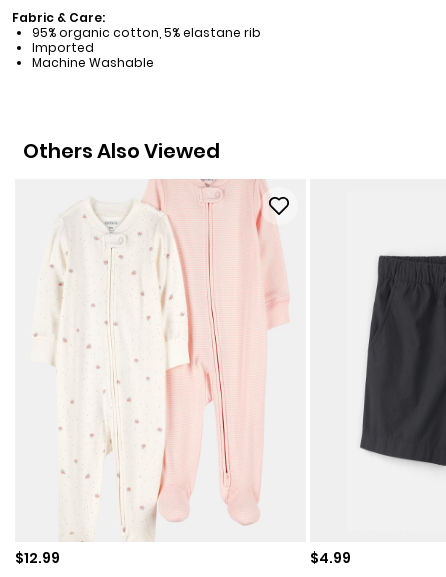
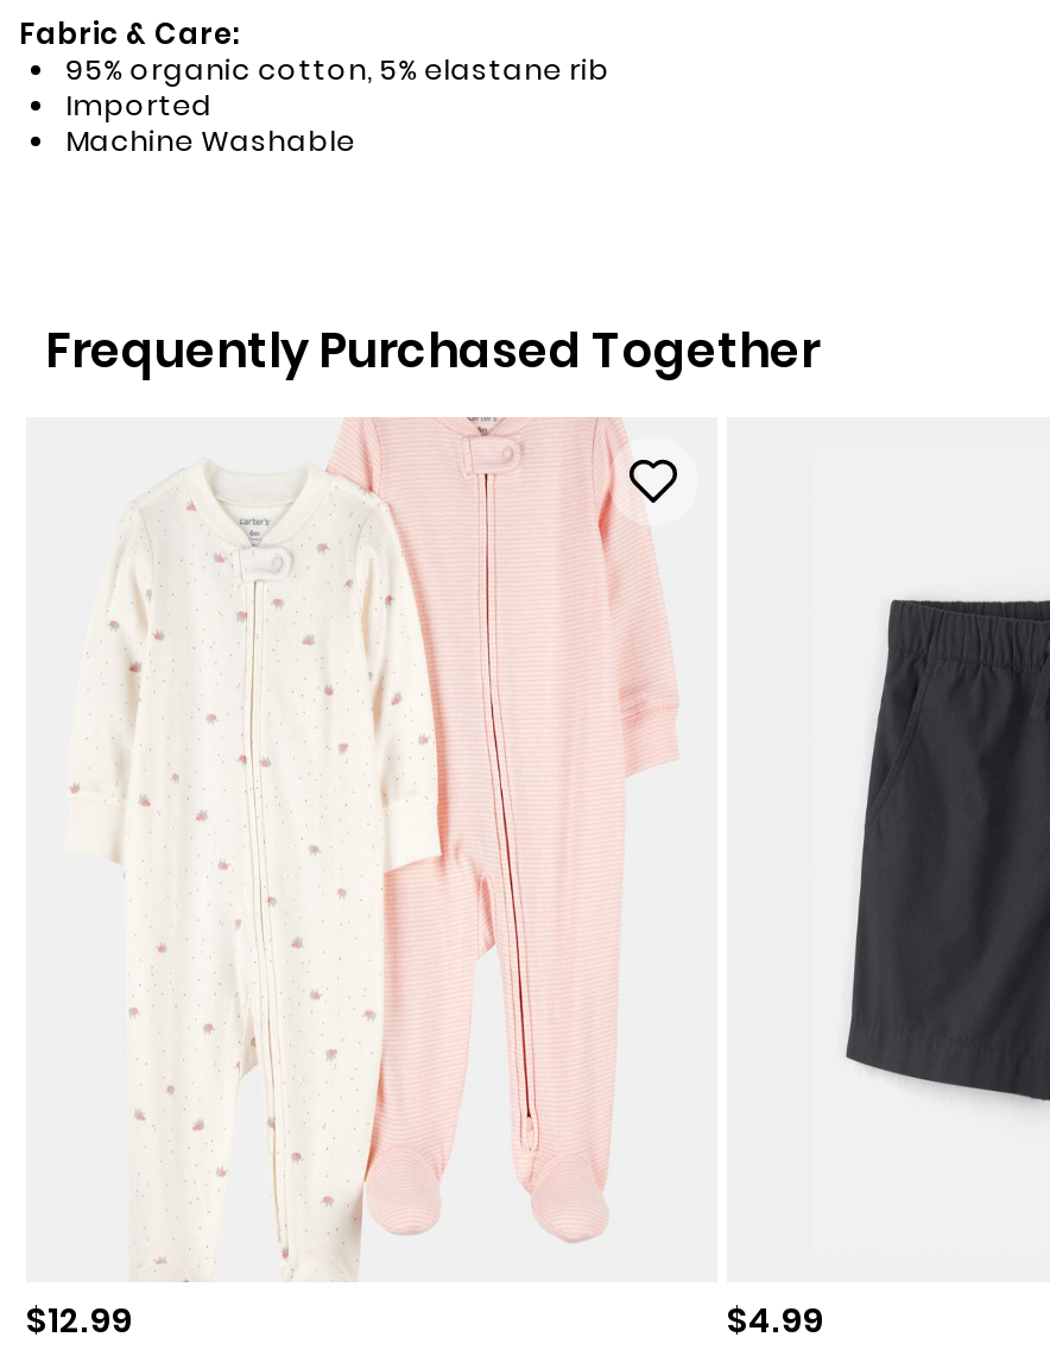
[23,136,220,164] Others Also Viewed -> [45,318,820,385] Frequently Purchased Together

